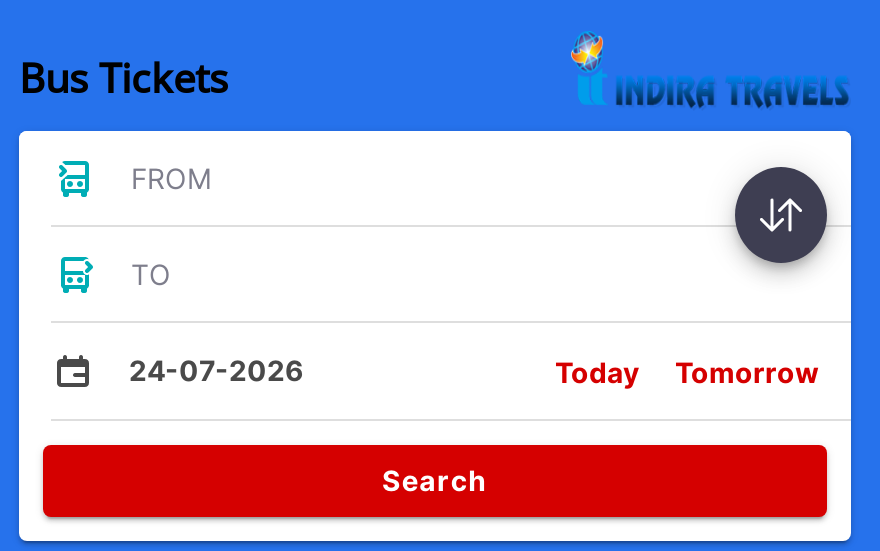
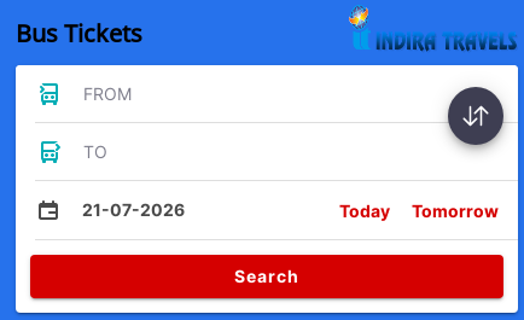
[129,353,303,387] 24-07-2026 -> [82,199,185,220] 21-07-2026

